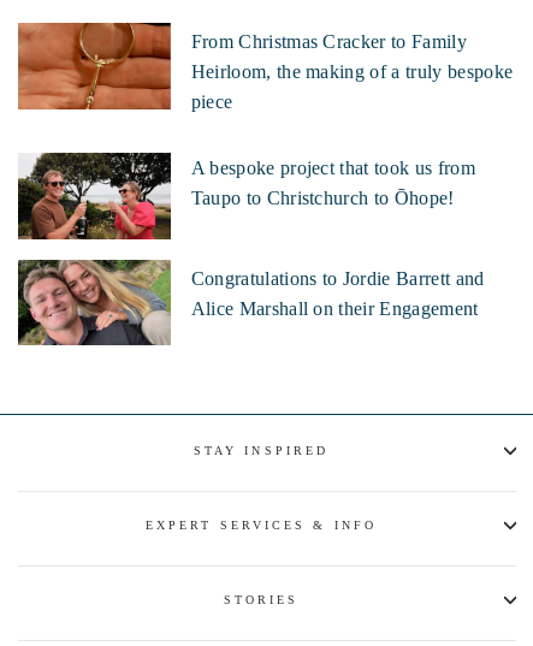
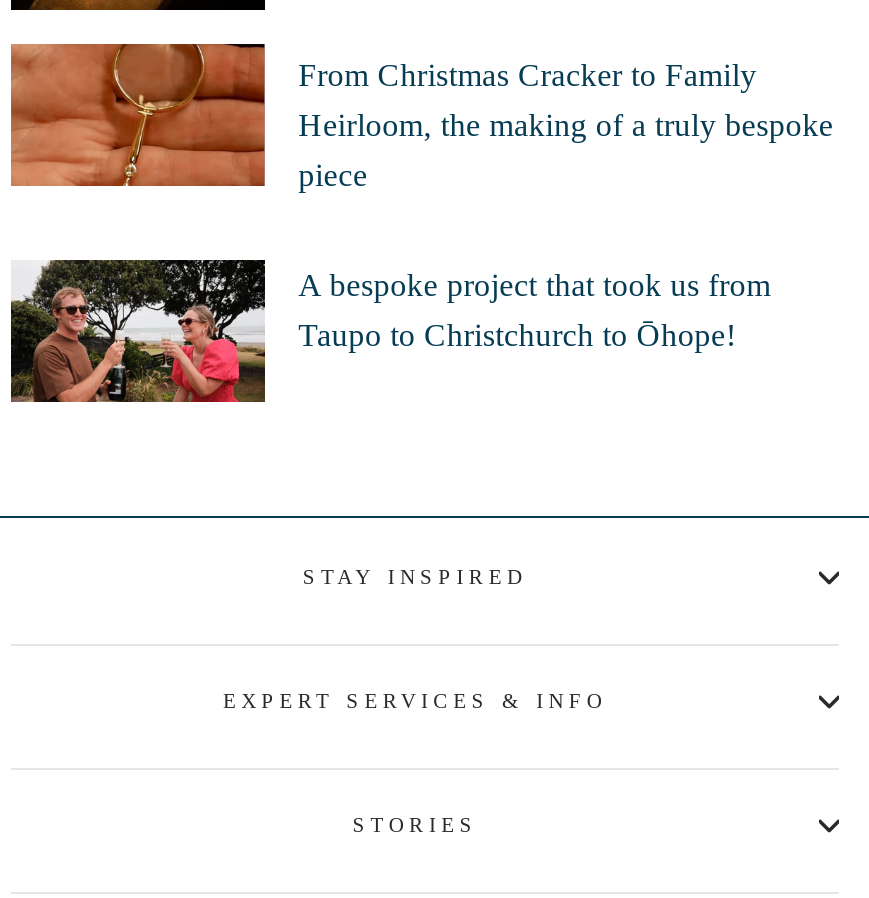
[17,259,484,346] [image] | Congratulations to Jordie Barrett and | Alice Marshall on their Engagement -> none

